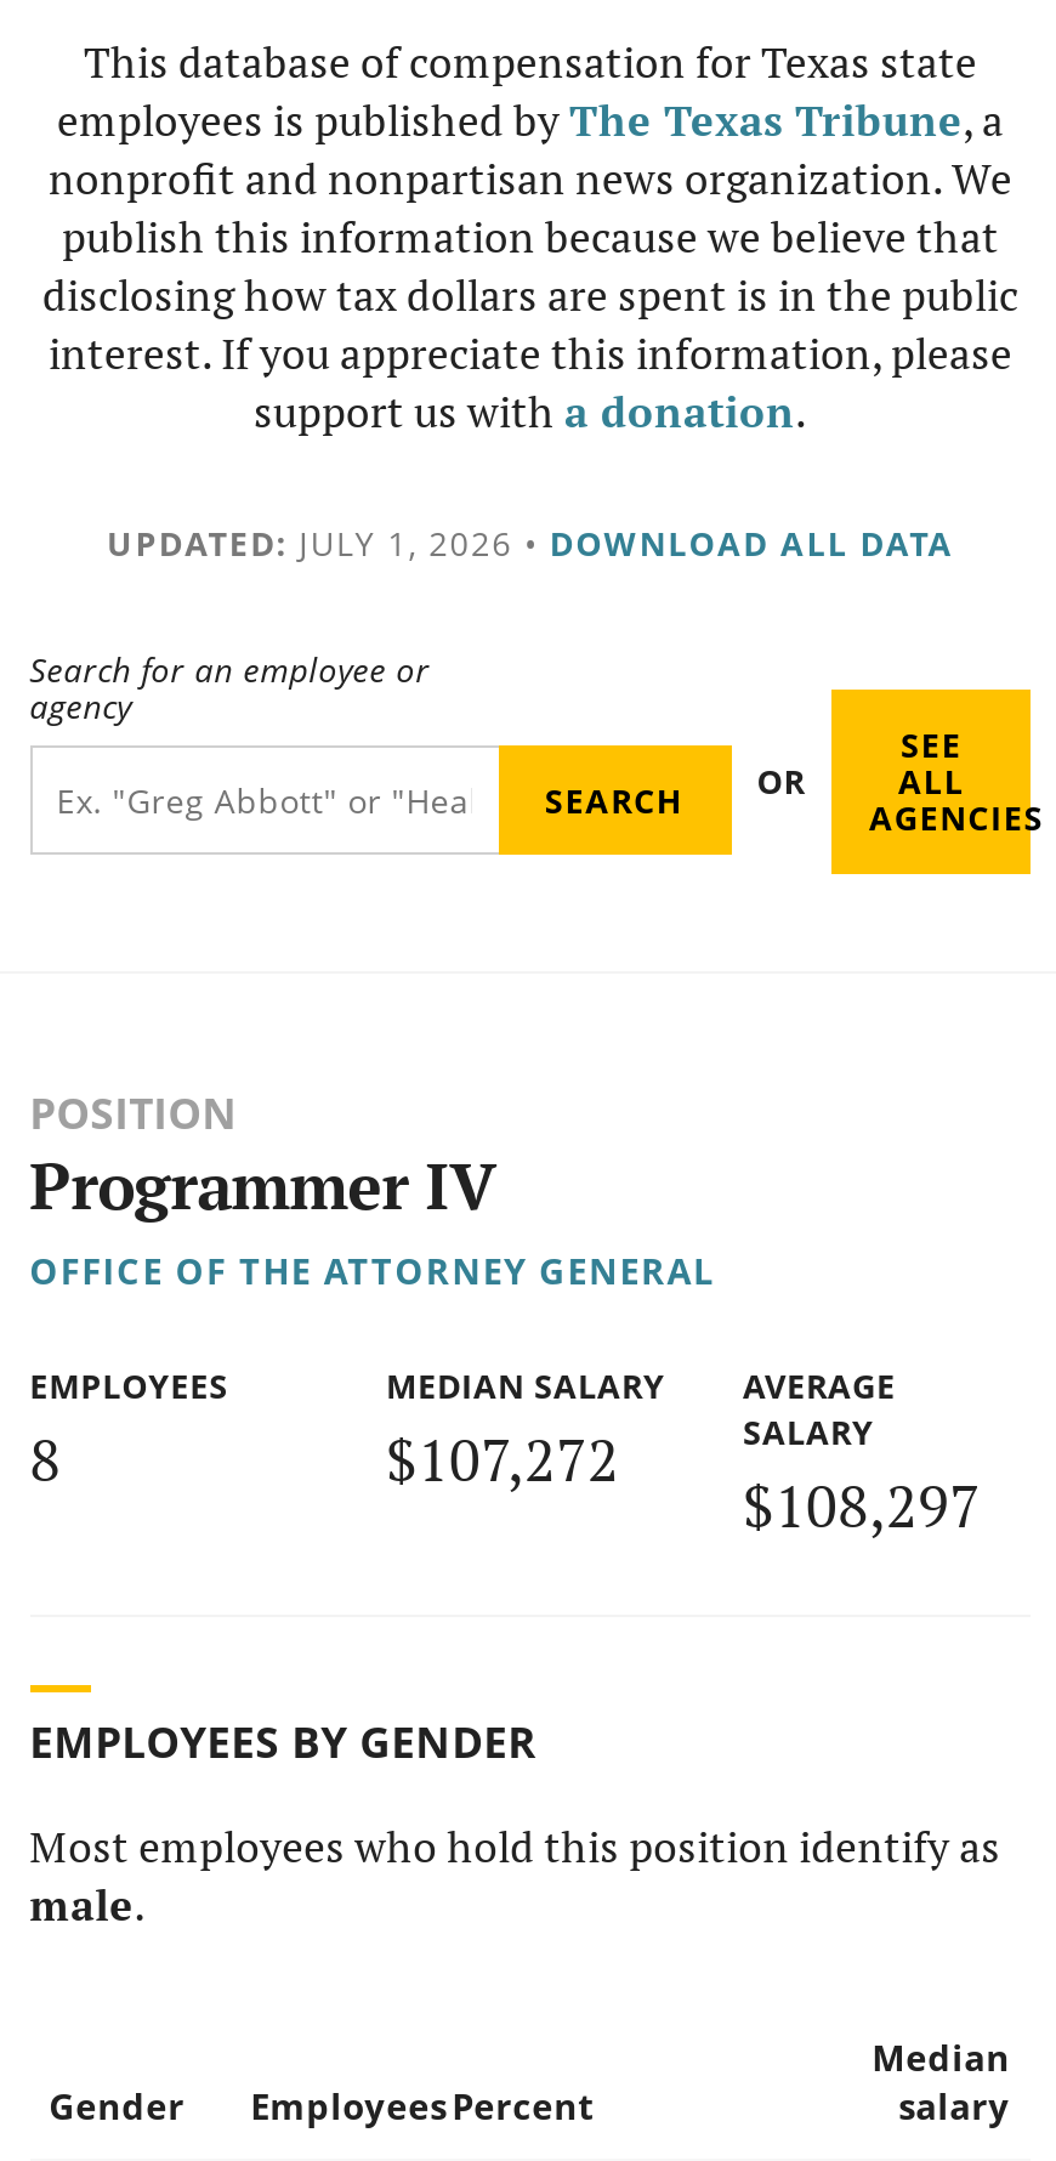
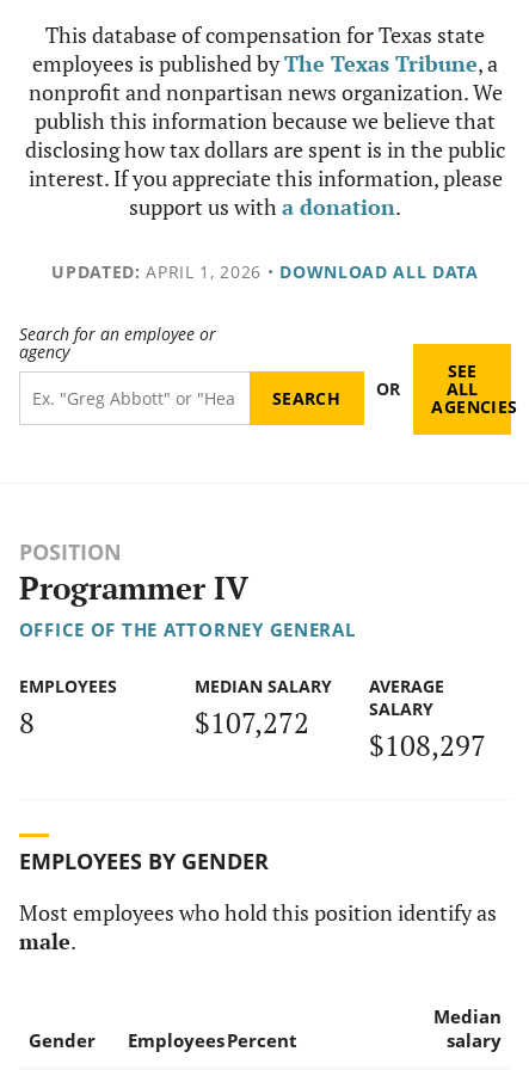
[107,520,954,566] UPDATED: JULY 1, 2026 • DOWNLOAD ALL DATA -> [52,260,479,283] UPDATED: APRIL 1, 2026 • DOWNLOAD ALL DATA

